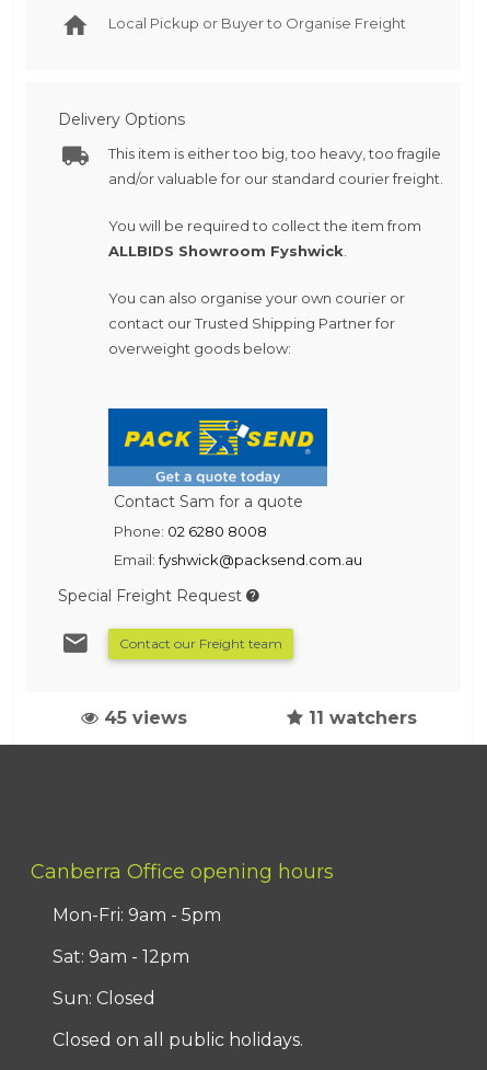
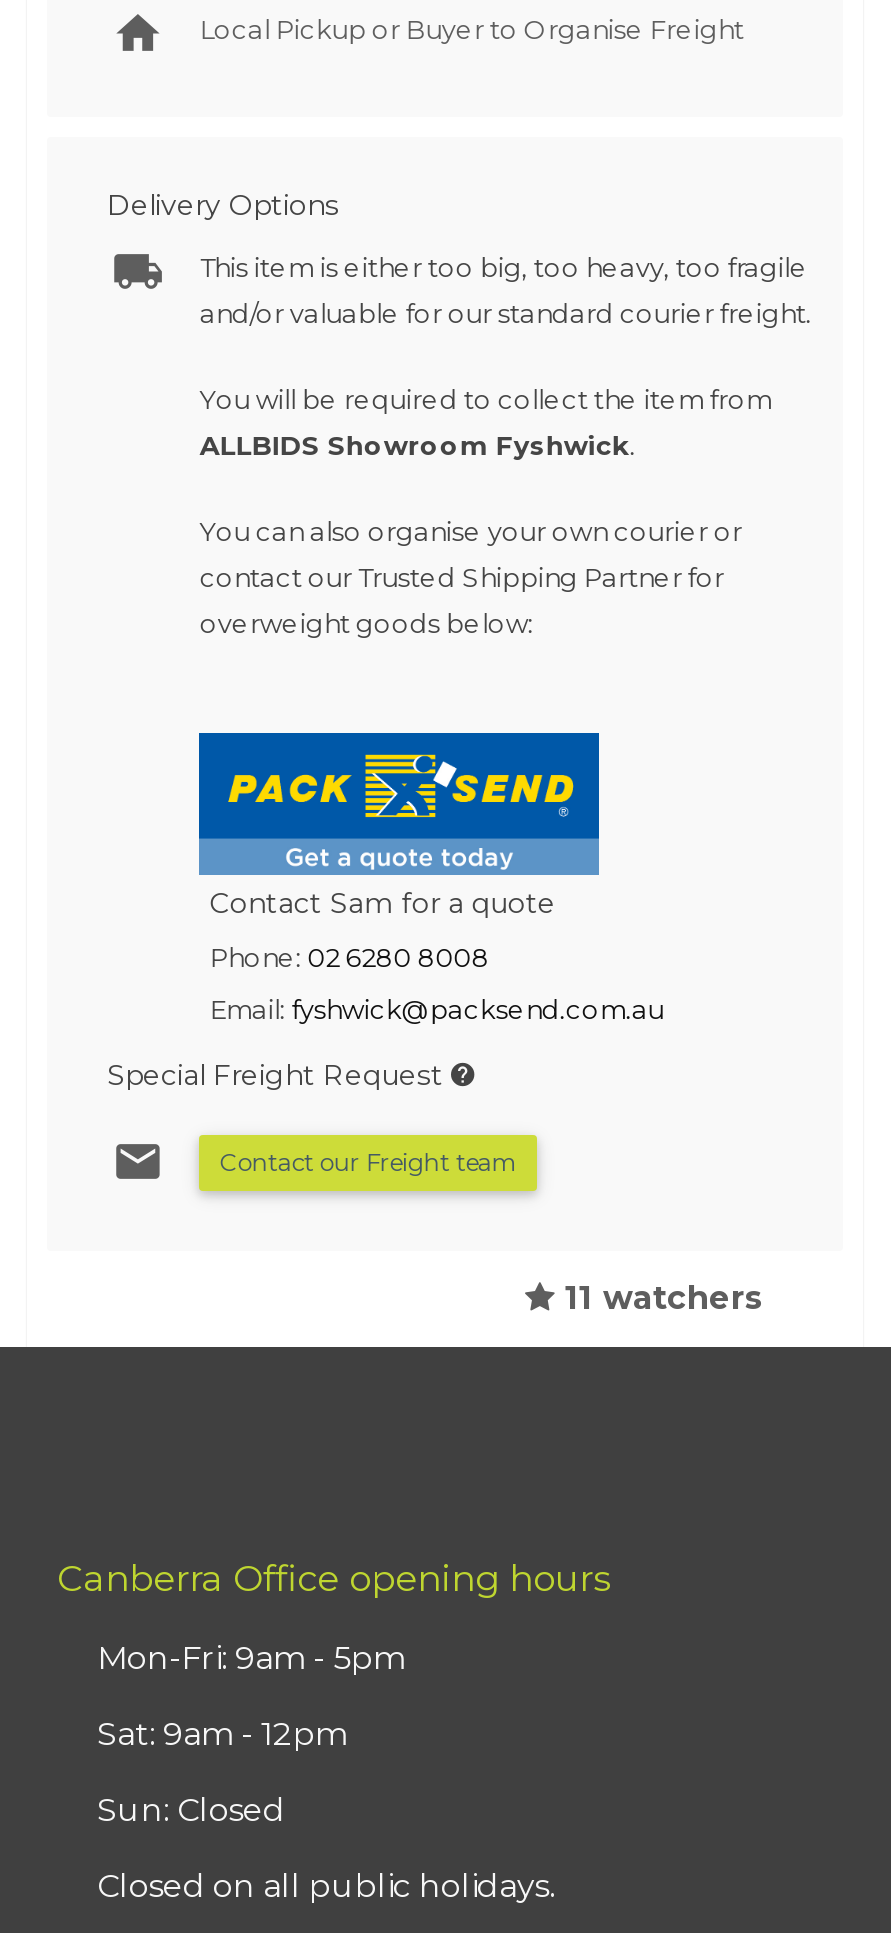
[98,708,187,729] 45 views -> none

